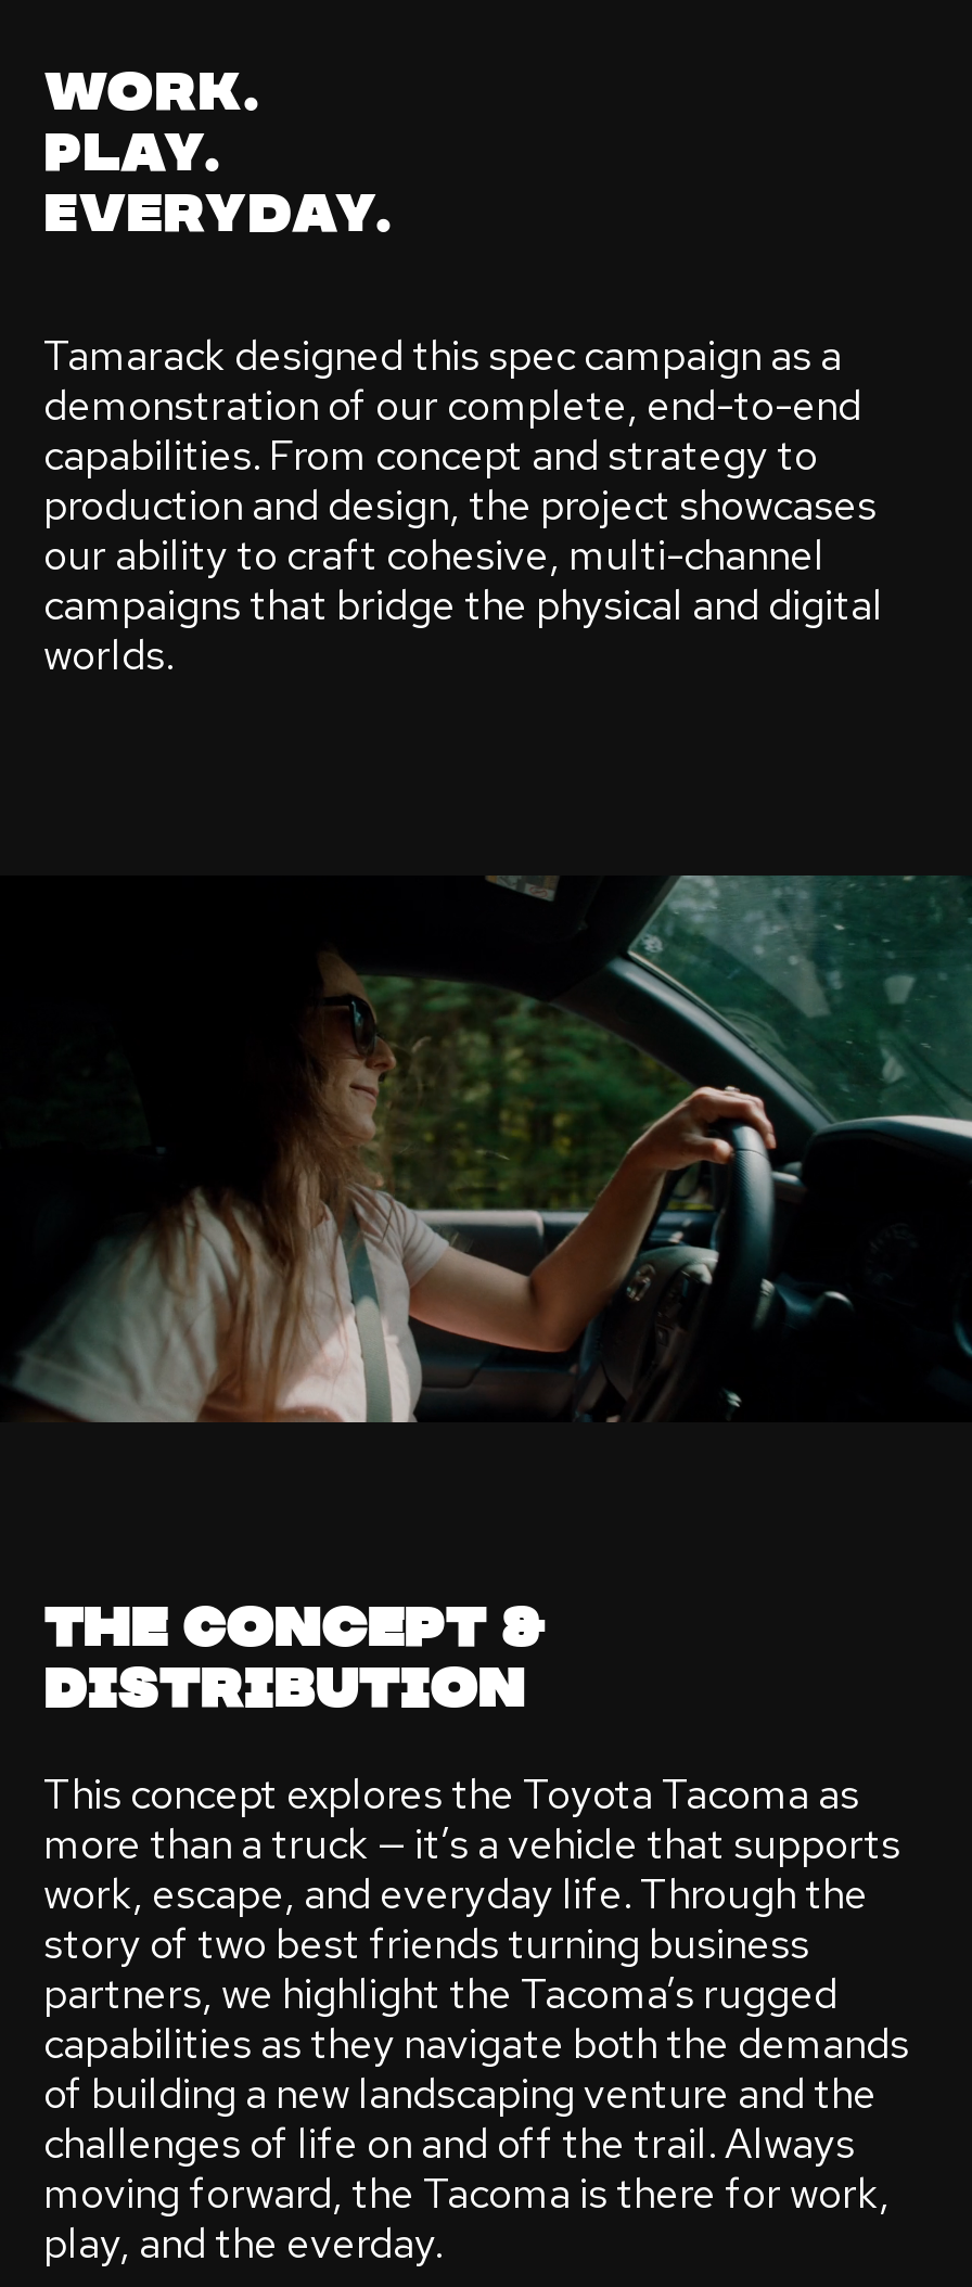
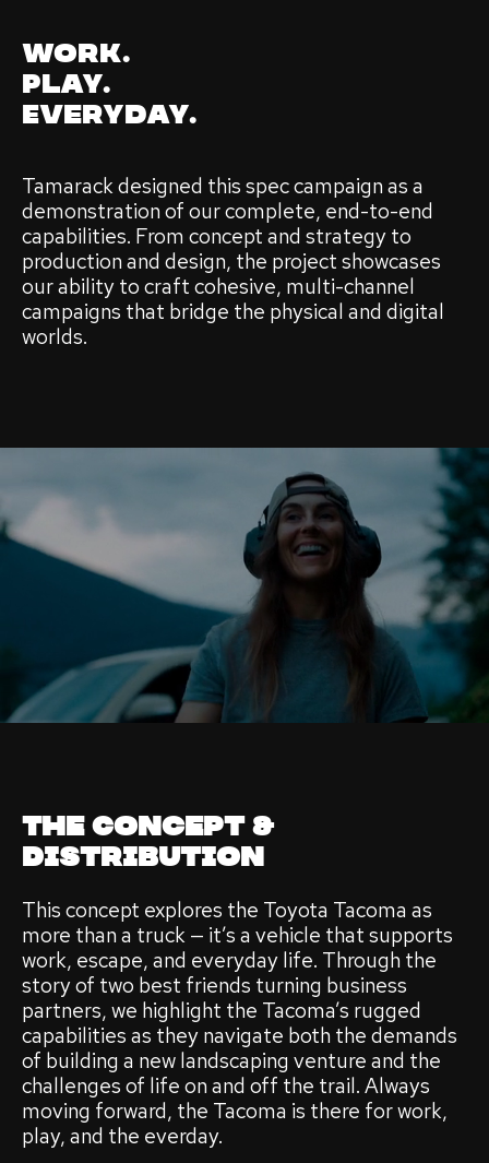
[7,876,965,1424] [image] -> [3,447,486,723] [image]

